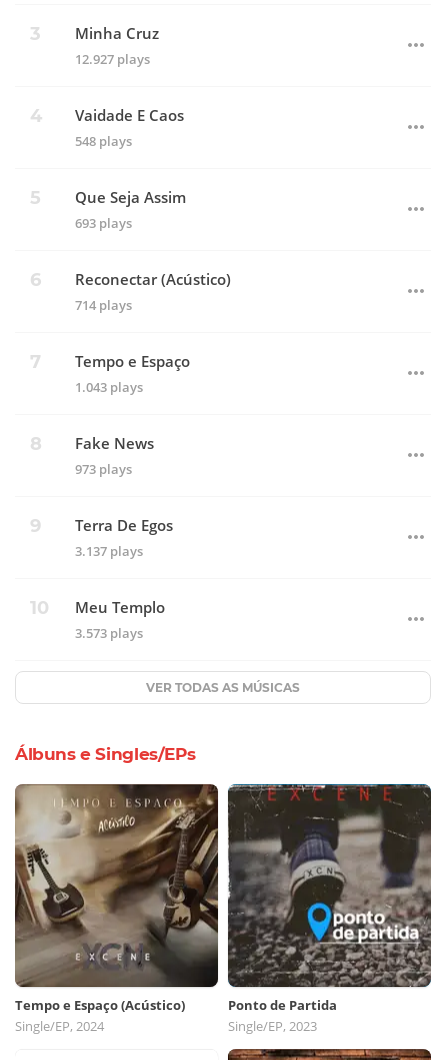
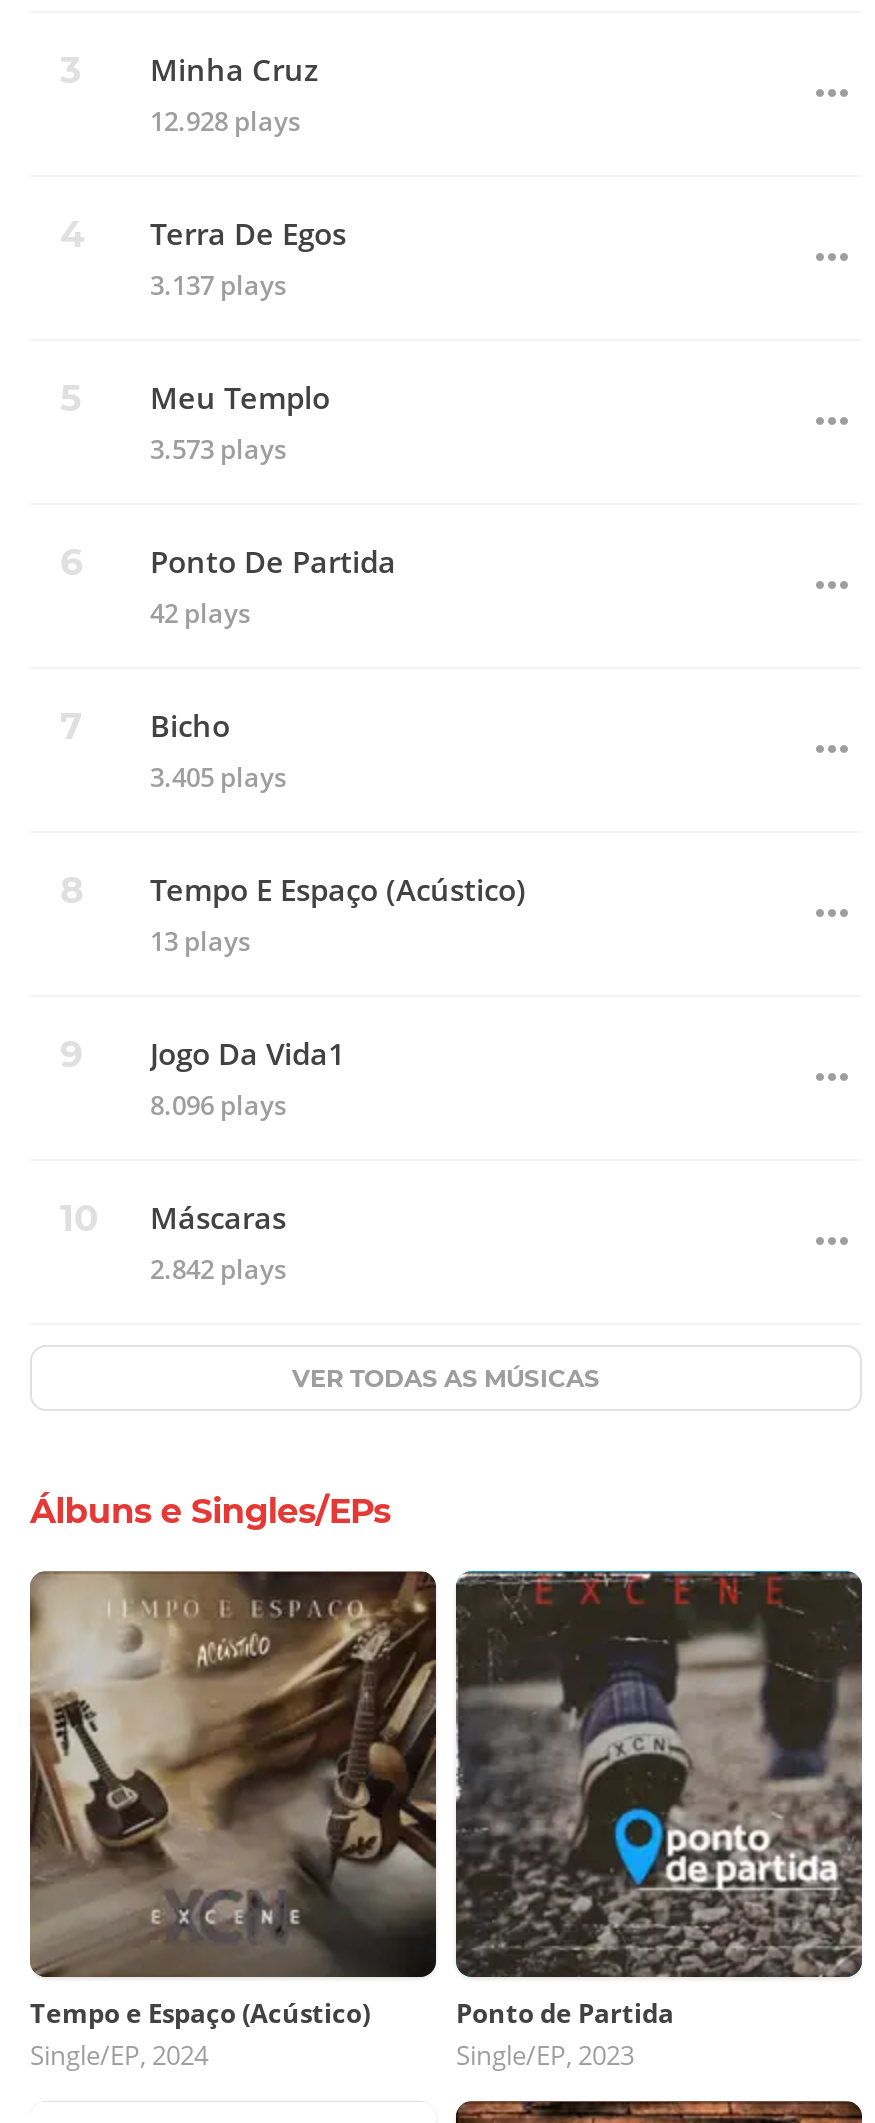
[75,50,231,478] 12.927 plays | Vaidade E Caos | 548 plays | Que Seja Assim | 693 plays | Reconectar (Acústico) | 714 plays | Tempo e Espaço | 1.043 plays | Fake News | 973 plays -> [150,104,300,140] 12.928 plays
moved [75,515,173,642] -> [150,212,346,468]: Terra De Egos | 3.137 plays | Meu Templo | 3.573 plays
none -> [150,540,526,1288] Ponto De Partida | 42 plays | Bicho | 3.405 plays | Tempo E Espaço (Acústico) | 13 plays | Jogo Da Vida1 | 8.096 plays | Máscaras | 2.842 plays

